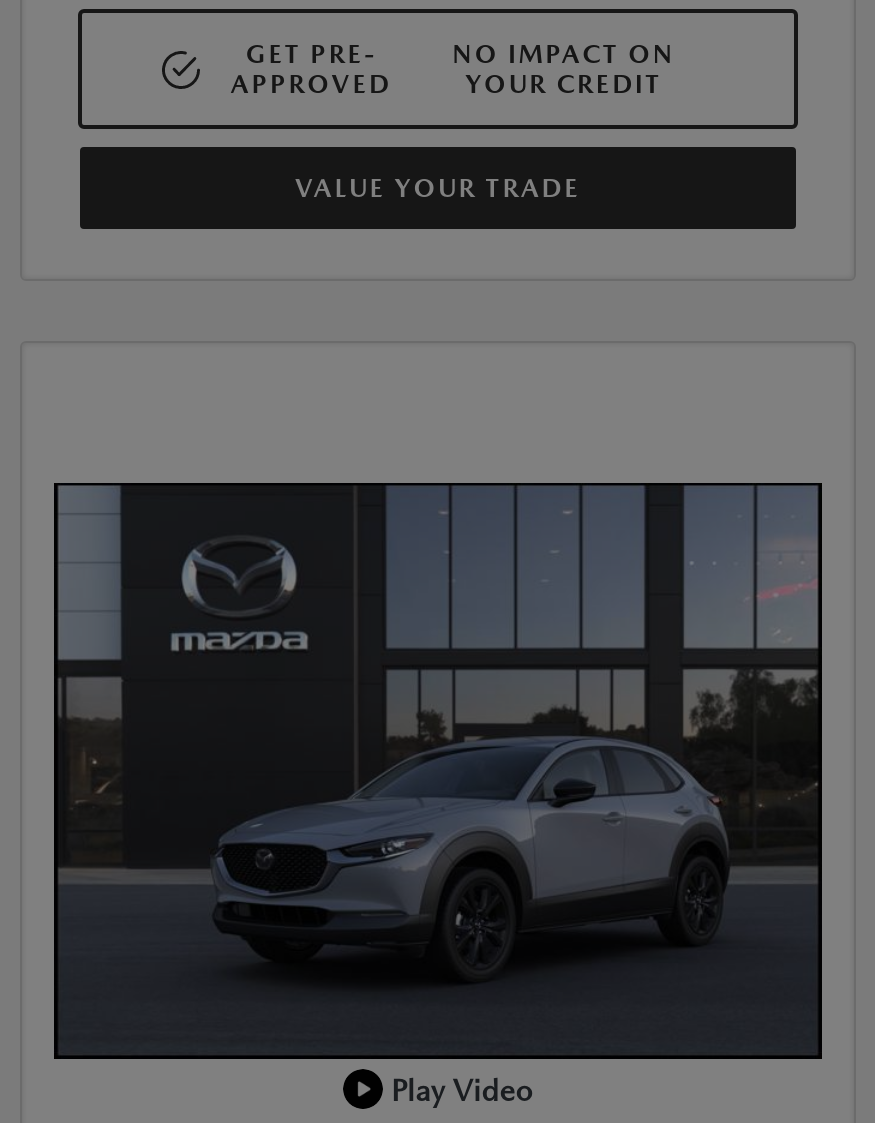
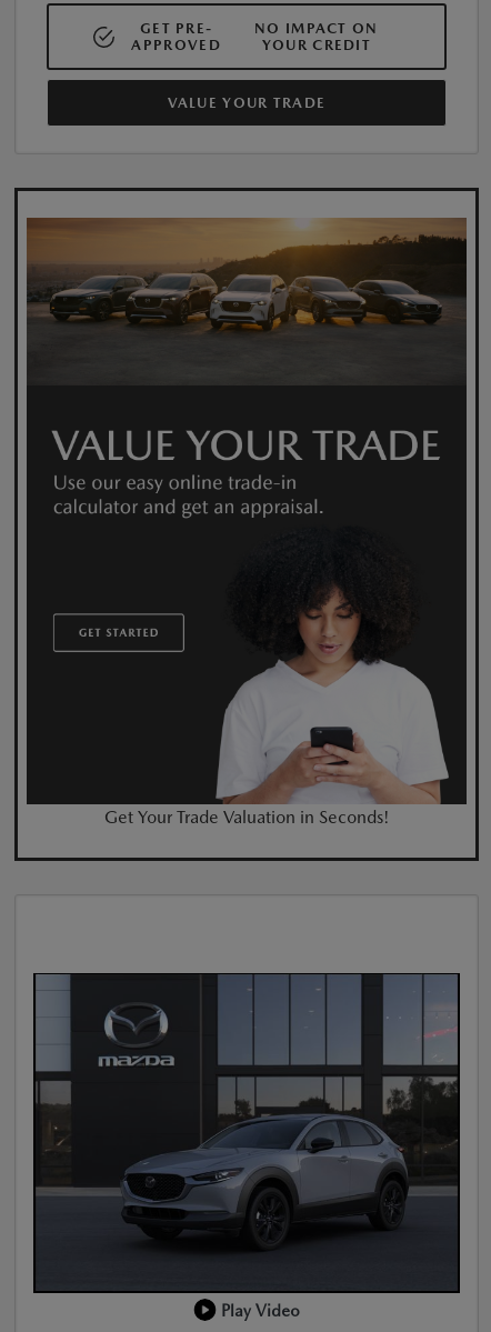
none -> [13,187,480,862] [image] | Get Your Trade Valuation in Seconds!

